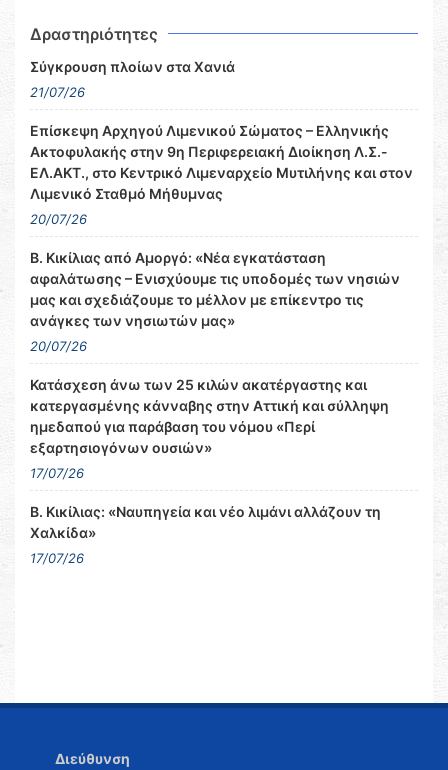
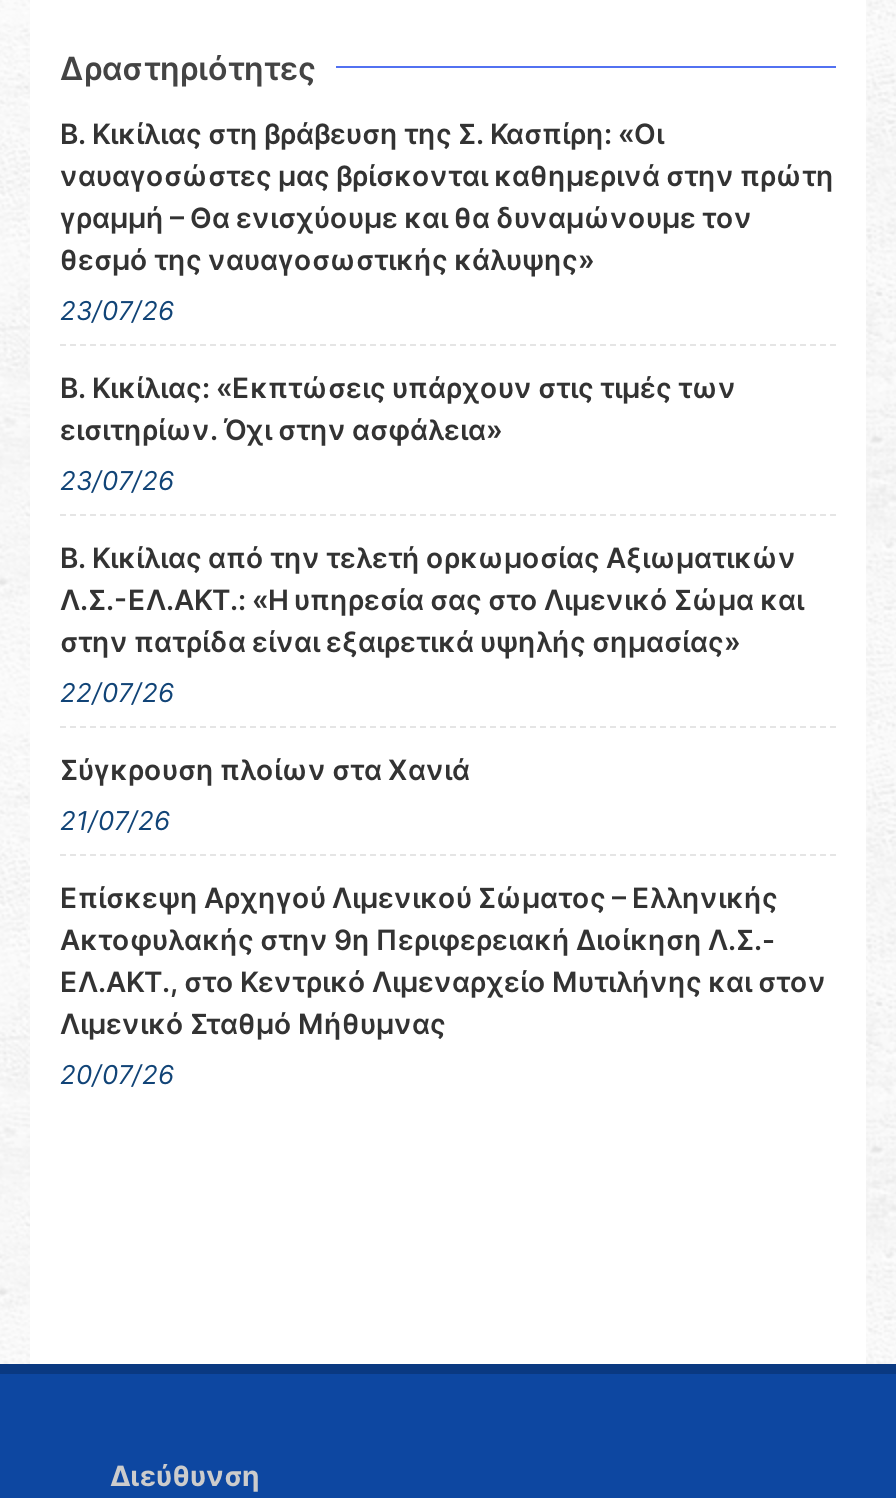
none -> [60,117,834,709] Β. Κικίλιας στη βράβευση της Σ. Κασπίρη: «Οι | ναυαγοσώστες μας βρίσκονται καθημερινά στην πρώτη | γραμμή – Θα ενισχύουμε και θα δυναμώνουμε τον | θεσμό της ναυαγοσωστικής κάλυψης» | 23/07/26 | Β. Κικίλιας: «Εκπτώσεις υπάρχουν στις τιμές των | εισιτηρίων. Όχι στην ασφάλεια» | 23/07/26 | Β. Κικίλιας από την τελετή ορκωμοσίας Αξιωματικών | Λ.Σ.-ΕΛ.ΑΚΤ.: «Η υπηρεσία σας στο Λιμενικό Σώμα και | στην πατρίδα είναι εξαιρετικά υψηλής σημασίας» | 22/07/26
moved [30,58,413,227] -> [60,753,826,1091]: Σύγκρουση πλοίων στα Χανιά | 21/07/26 | Επίσκεψη Αρχηγού Λιμενικού Σώματος – Ελληνικής | Ακτοφυλακής στην 9η Περιφερειακή Διοίκηση Λ.Σ.- | ΕΛ.ΑΚΤ., στο Κεντρικό Λιμεναρχείο Μυτιλήνης και στον | Λιμενικό Σταθμό Μήθυμνας | 20/07/26
[30,249,400,566] Β. Κικίλιας από Αμοργό: «Νέα εγκατάσταση | αφαλάτωσης – Ενισχύουμε τις υποδομές των νησιών | μας και σχεδιάζουμε το μέλλον με επίκεντρο τις | ανάγκες των νησιωτών μας» | 20/07/26 | Κατάσχεση άνω των 25 κιλών ακατέργαστης και | κατεργασμένης κάνναβης στην Αττική και σύλληψη | ημεδαπού για παράβαση του νόμου «Περί | εξαρτησιογόνων ουσιών» | 17/07/26 | Β. Κικίλιας: «Ναυπηγεία και νέο λιμάνι αλλάζουν τη | Χαλκίδα» | 17/07/26 -> none

